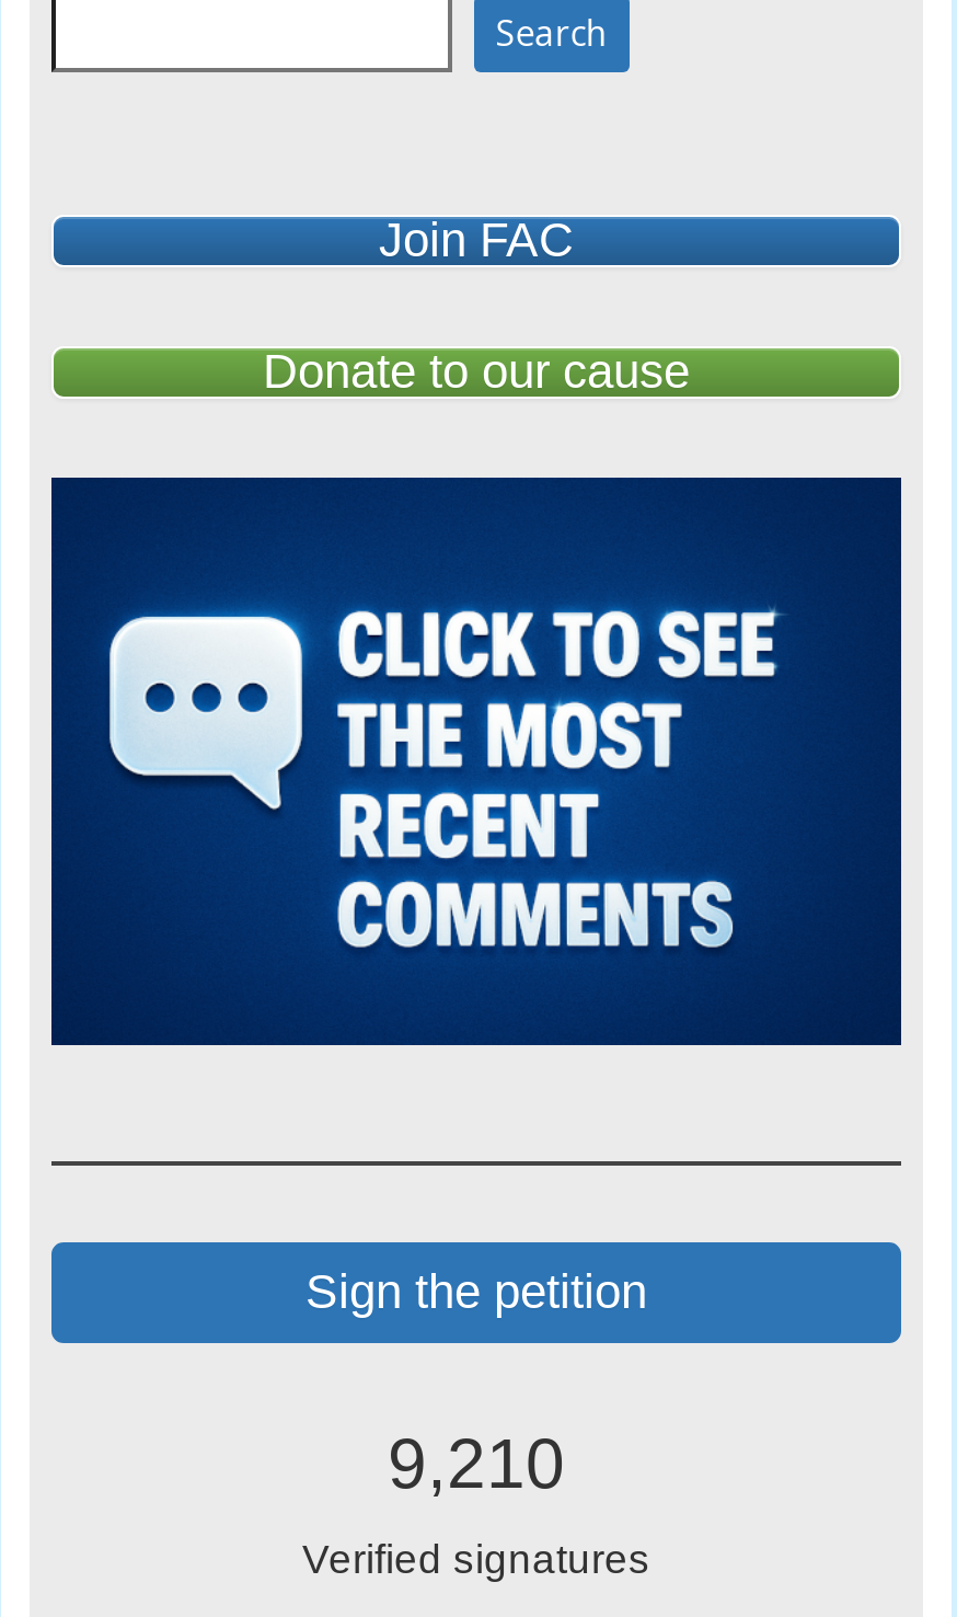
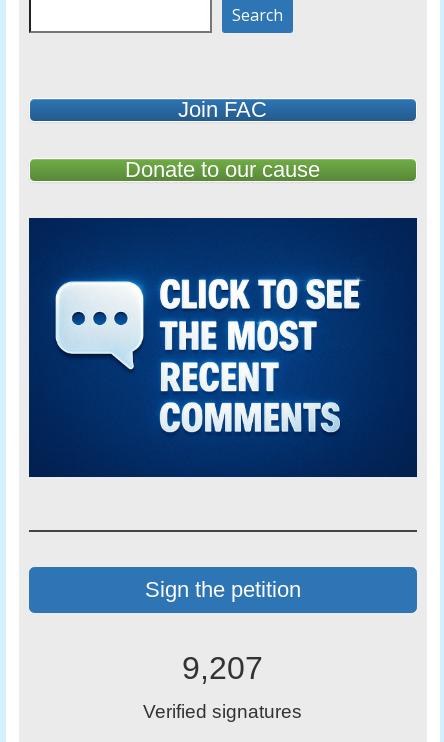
[388,1424,565,1503] 9,210 -> [182,650,263,686] 9,207

